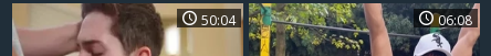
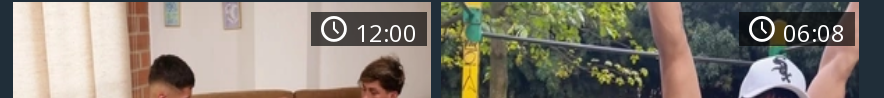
[201,11,236,29] 50:04 -> [355,16,417,50] 12:00

